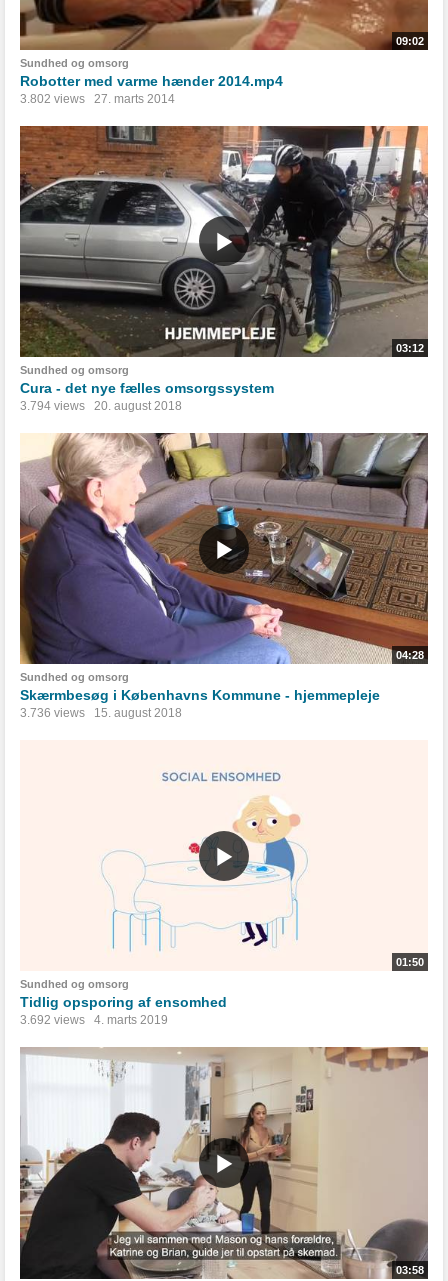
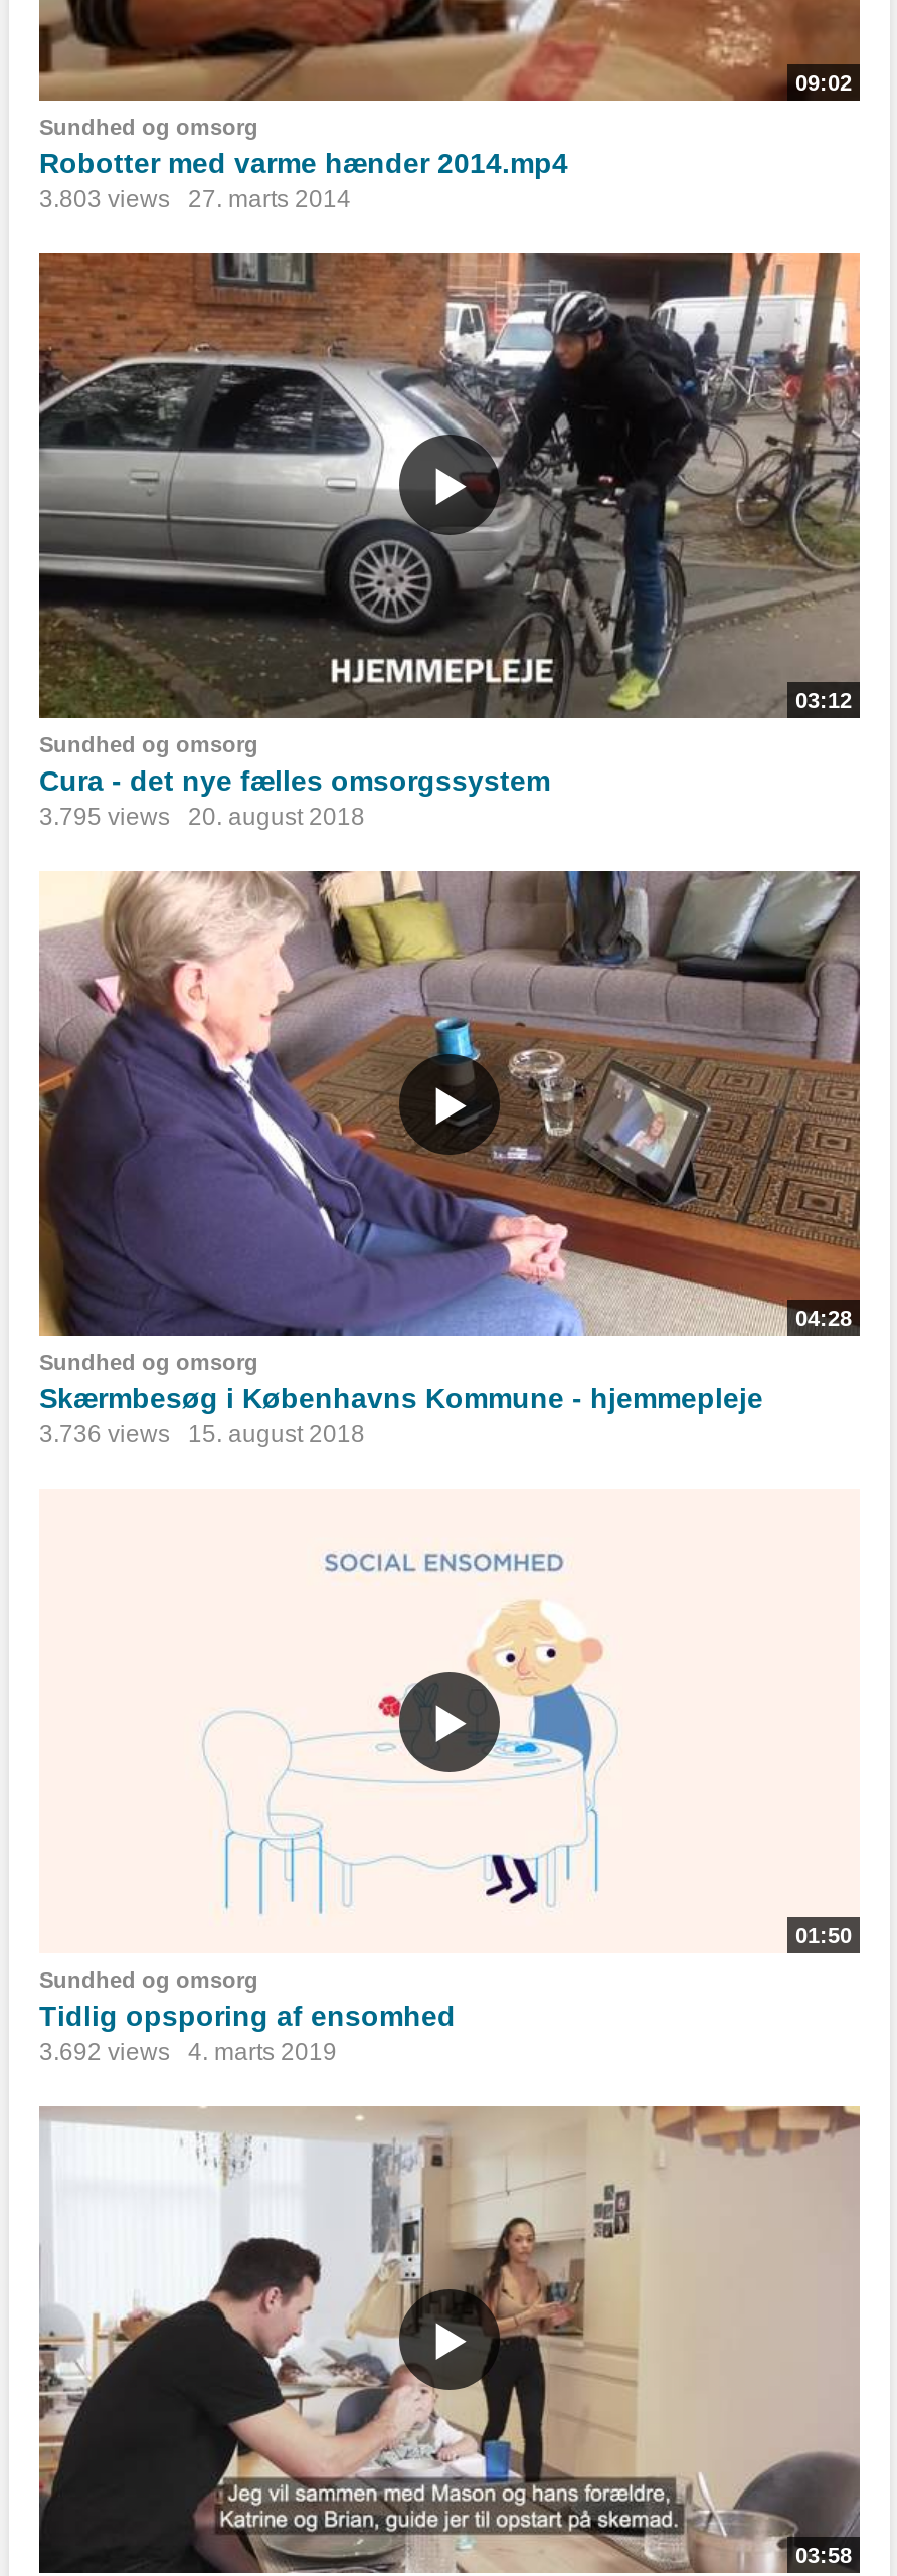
[20,92,175,106] 3.802 views 27. marts 2014 -> [39,185,351,213] 3.803 views 27. marts 2014
[20,399,182,413] 3.794 views 20. august 2018 -> [39,803,365,831] 3.795 views 20. august 2018

